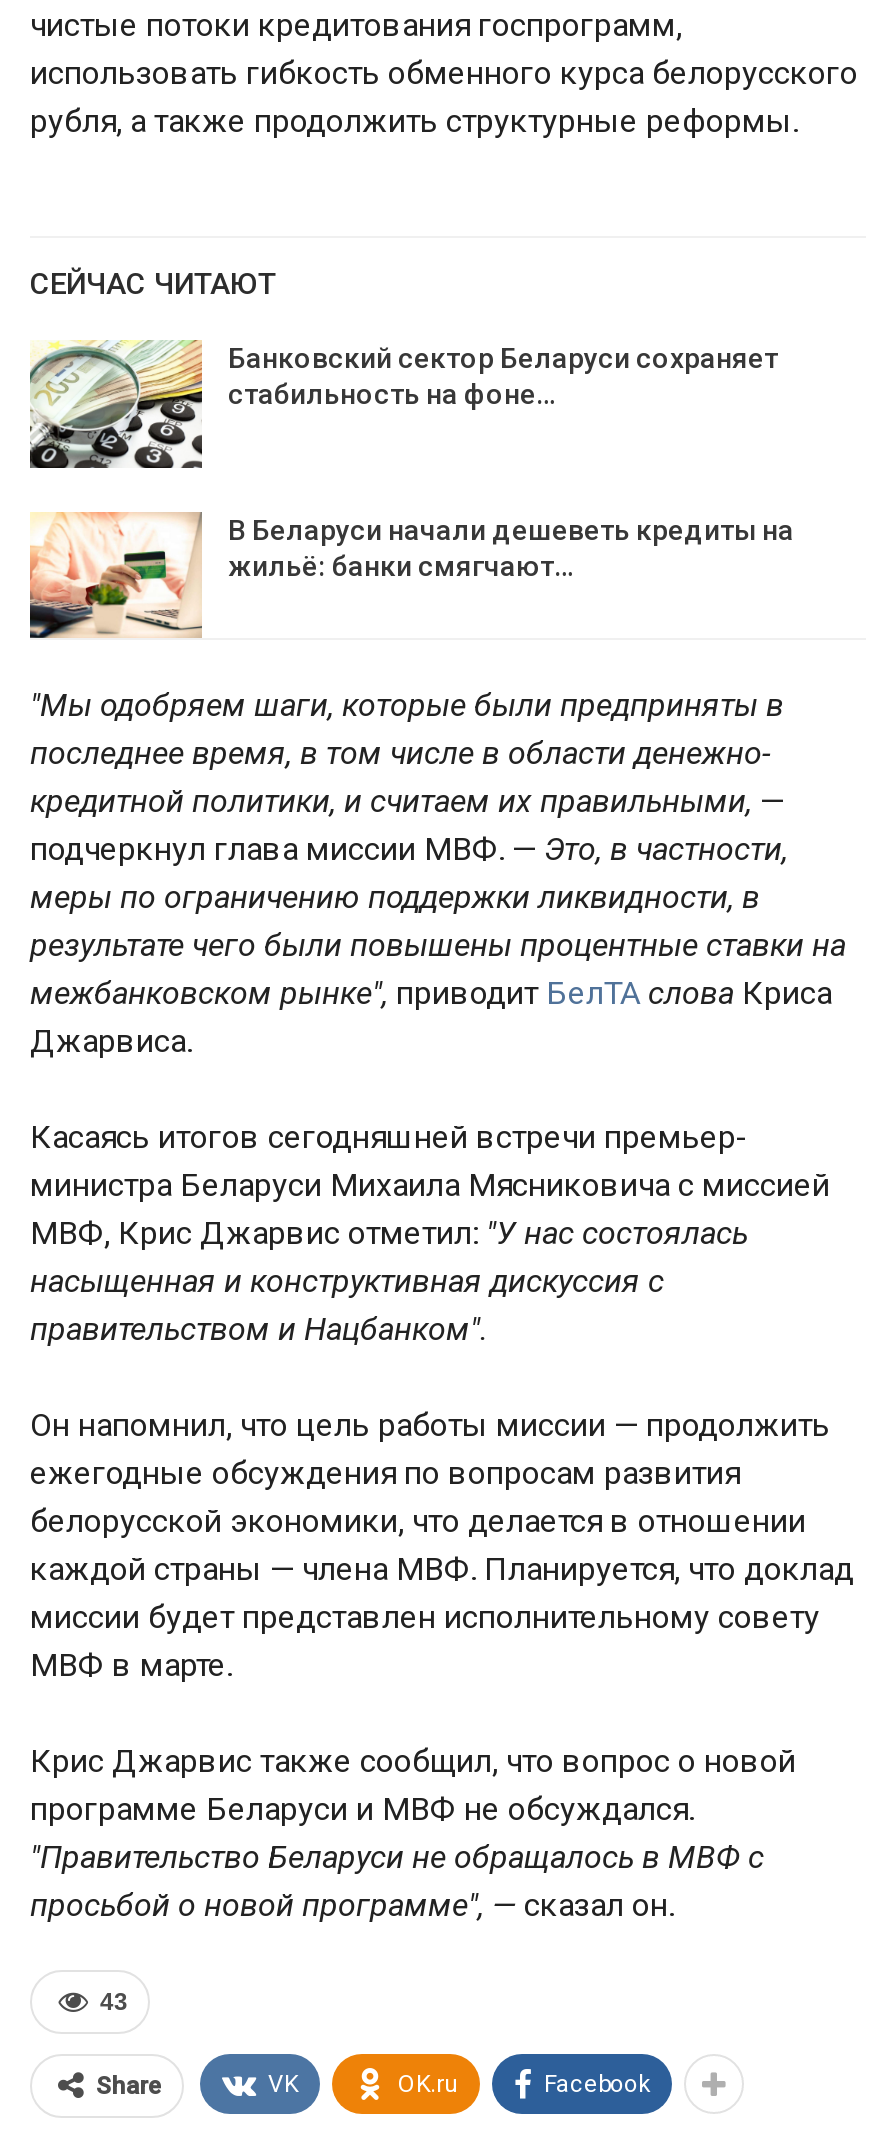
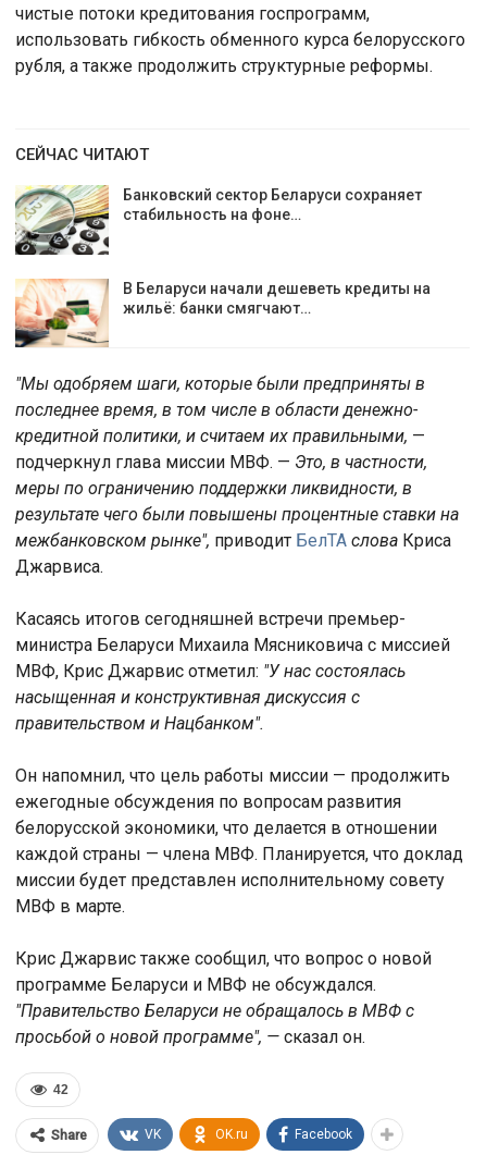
[100,1988,128,2016] 43 -> [53,1082,68,1098] 42

